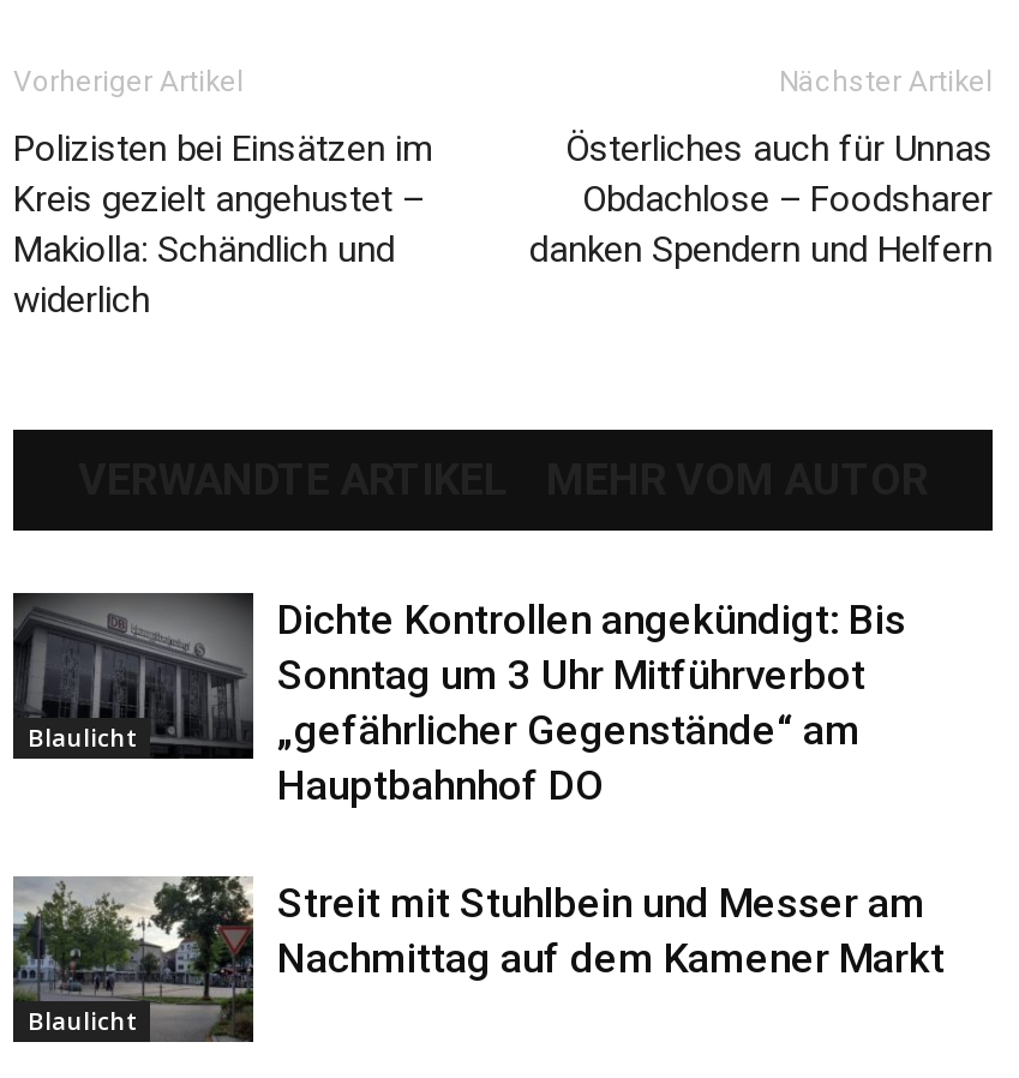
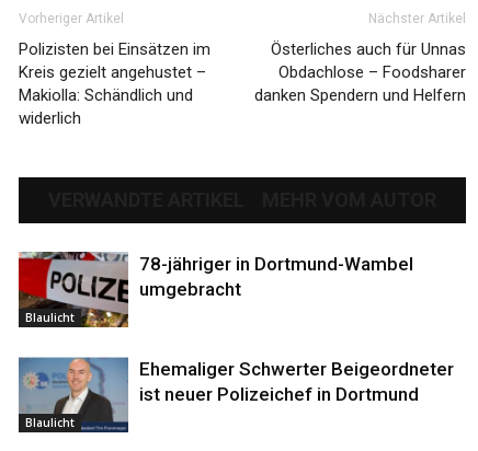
[11,591,906,809] [image] | Dichte Kontrollen angekündigt: Bis | Sonntag um 3 Uhr Mitführverbot | „gefährlicher Gegenstände“ am | Hauptbahnhof DO -> [18,251,413,328] [image] | 78-jähriger in Dortmund-Wambel | umgebracht
[13,874,945,1042] [image] | Streit mit Stuhlbein und Messer am | Nachmittag auf dem Kamener Markt -> [19,357,454,432] [image] | Ehemaliger Schwerter Beigeordneter | ist neuer Polizeichef in Dortmund

